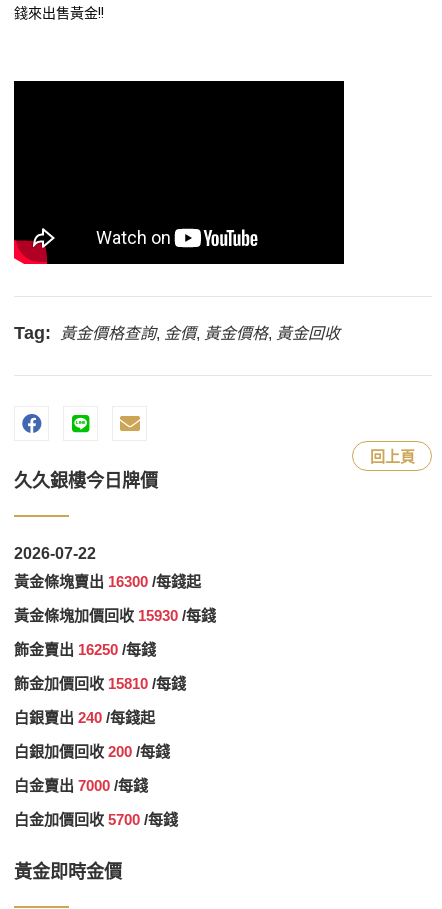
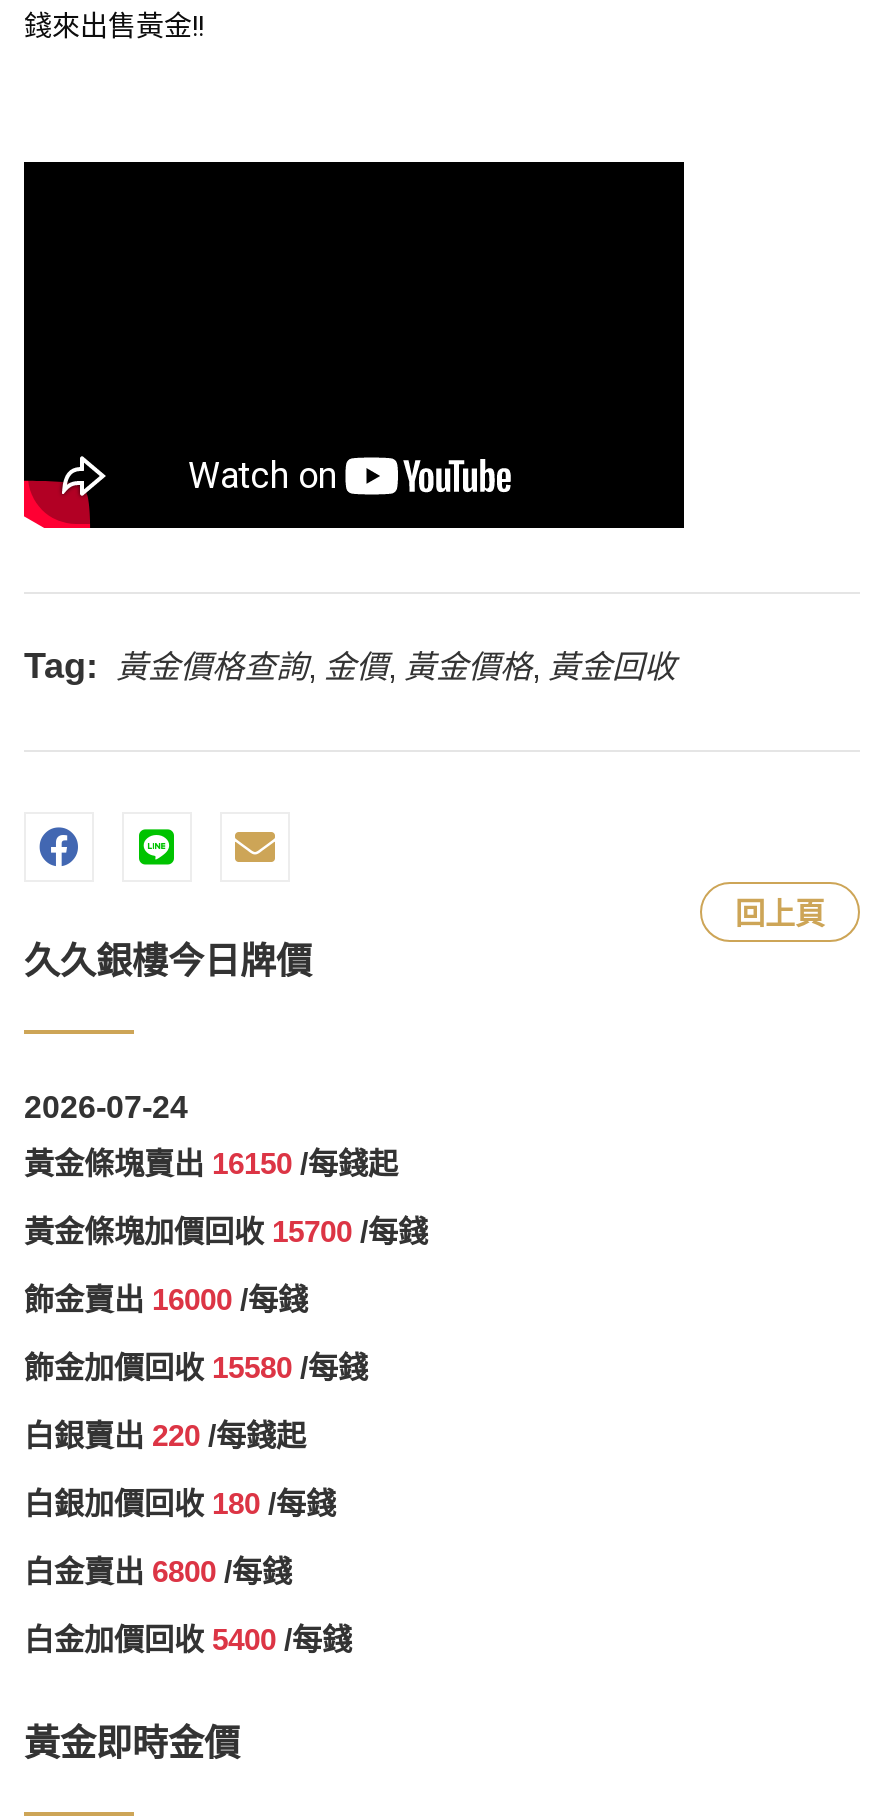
[14,545,96,562] 2026-07-22 -> [24,1089,188,1123] 2026-07-24
[14,573,201,590] 黃金條塊賣出16300 /每錢起 -> [24,1145,398,1179] 黃金條塊賣出16150 /每錢起
[14,607,216,624] 黃金條塊加價回收15930 /每錢 -> [24,1213,428,1247] 黃金條塊加價回收15700 /每錢
[14,641,156,658] 飾金賣出16250 /每錢 -> [24,1281,308,1315] 飾金賣出16000 /每錢
[14,675,186,692] 飾金加價回收15810 /每錢 -> [24,1349,368,1383] 飾金加價回收15580 /每錢
[14,709,155,726] 白銀賣出240 /每錢起 -> [24,1417,306,1451] 白銀賣出220 /每錢起
[14,743,170,760] 白銀加價回收200 /每錢 -> [24,1485,336,1519] 白銀加價回收180 /每錢
[14,777,148,794] 白金賣出7000 /每錢 -> [24,1553,292,1587] 白金賣出6800 /每錢
[14,811,178,828] 白金加價回收5700 /每錢 -> [24,1621,352,1655] 白金加價回收5400 /每錢

